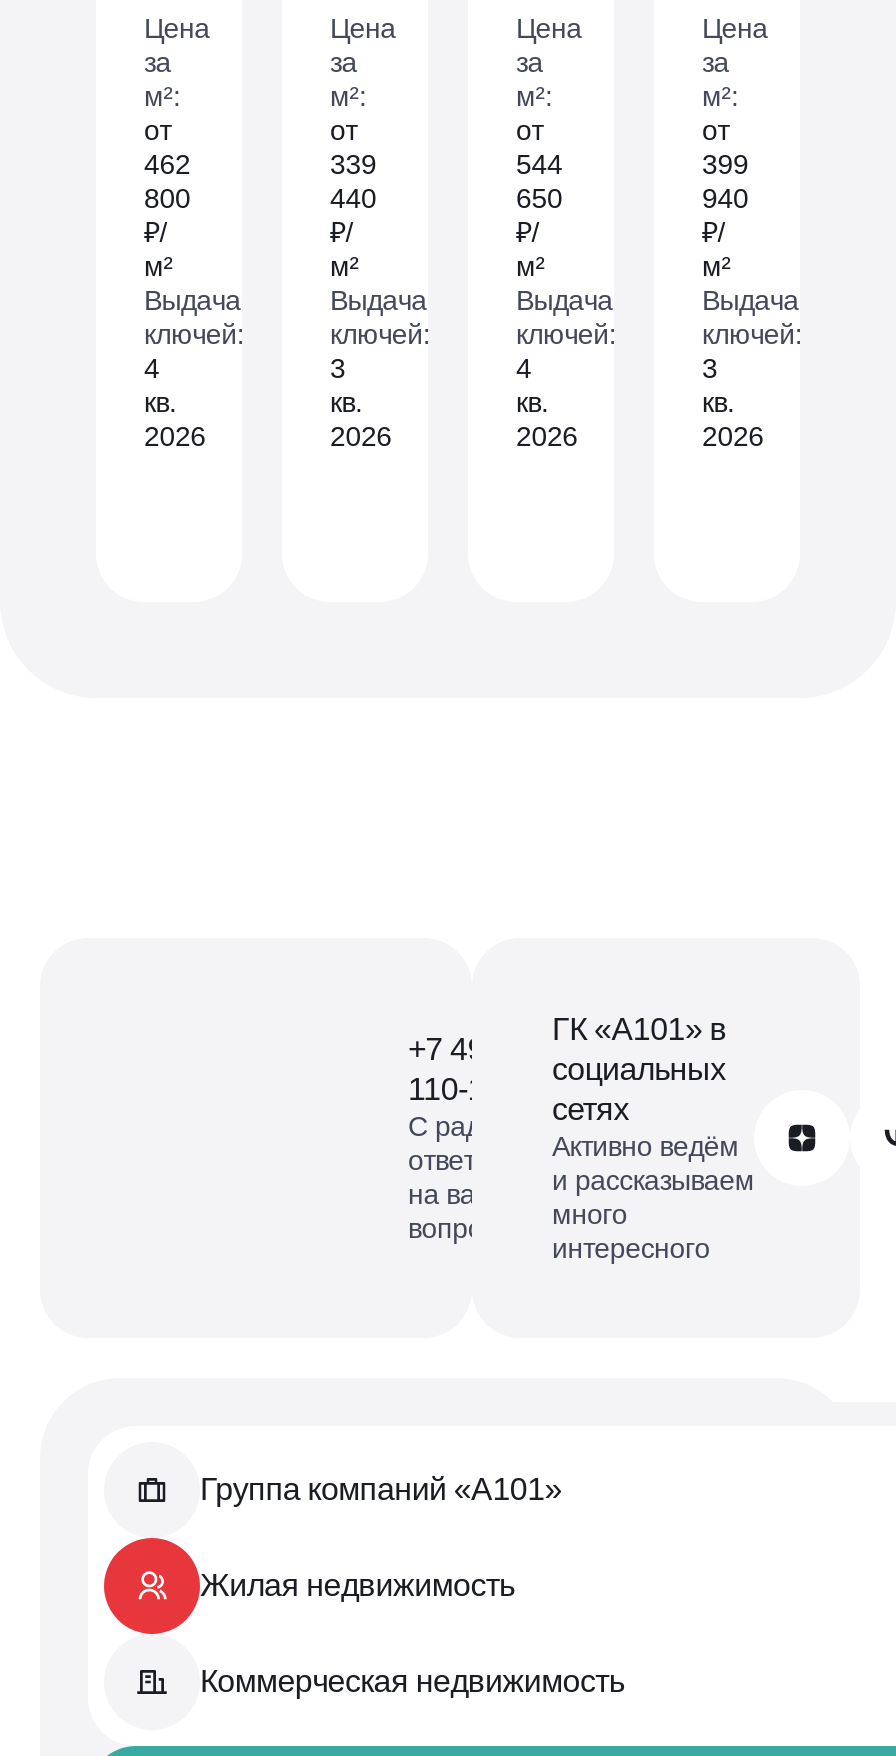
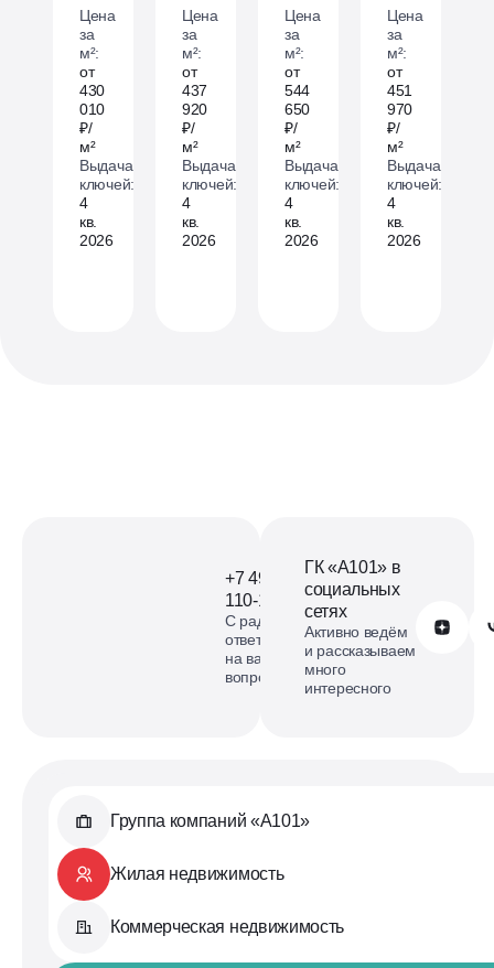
[144,148,190,180] 462 -> [79,81,105,99] 430
[330,148,376,180] 339 -> [182,81,208,99] 437
[702,148,748,180] 399 -> [387,81,413,99] 451
[144,182,190,214] 800 -> [79,100,105,118] 010
[330,182,376,214] 440 -> [182,100,208,118] 920
[702,182,748,214] 940 -> [387,100,413,118] 970
[330,352,345,384] 3 -> [182,194,190,211] 4
[702,352,717,384] 3 -> [387,194,396,211] 4

